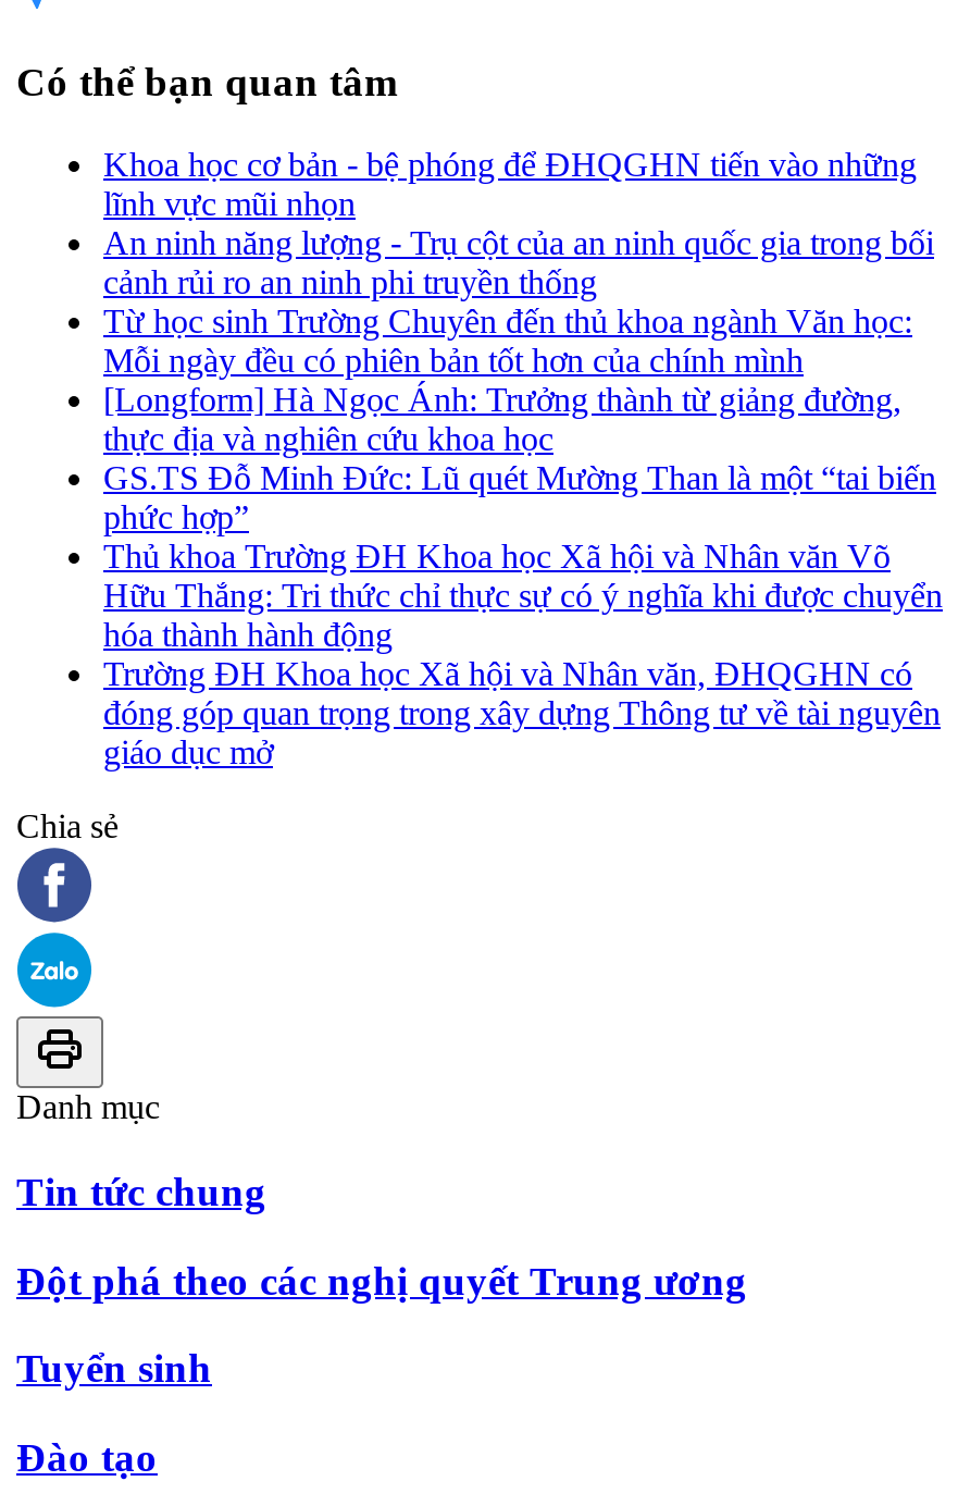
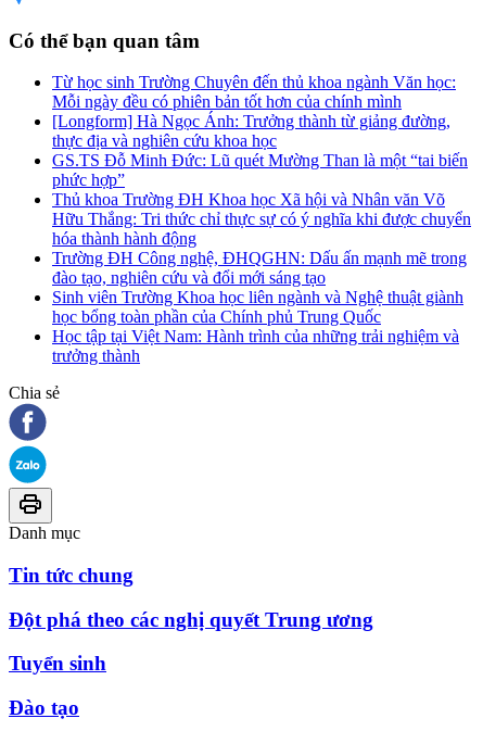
[103,146,934,301] Khoa học cơ bản - bệ phóng để ĐHQGHN tiến vào những | lĩnh vực mũi nhọn | An ninh năng lượng - Trụ cột của an ninh quốc gia trong bối | cảnh rủi ro an ninh phi truyền thống -> none
moved [103,303,943,654] -> [52,73,471,248]: Từ học sinh Trường Chuyên đến thủ khoa ngành Văn học: | Mỗi ngày đều có phiên bản tốt hơn của chính mình | [Longform] Hà Ngọc Ánh: Trưởng thành từ giảng đường, | ... | Hữu Thắng: Tri thức chỉ thực sự có ý nghĩa khi được chuyển | hóa thành hành động
[103,656,941,771] Trường ĐH Khoa học Xã hội và Nhân văn, ĐHQGHN có | đóng góp quan trọng trong xây dựng Thông tư về tài nguyên | giáo dục mở -> [52,249,467,365] Trường ĐH Công nghệ, ĐHQGHN: Dấu ấn mạnh mẽ trong | đào tạo, nghiên cứu và đổi mới sáng tạo | Sinh viên Trường Khoa học liên ngành và Nghệ thuật giành | học bổng toàn phần của Chính phủ Trung Quốc | Học tập tại Việt Nam: Hành trình của những trải nghiệm và | trưởng thành

